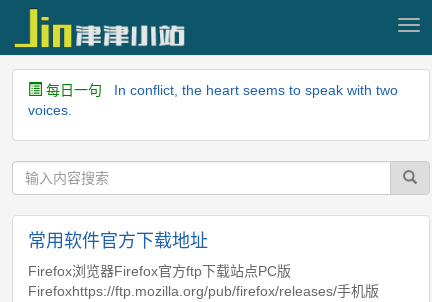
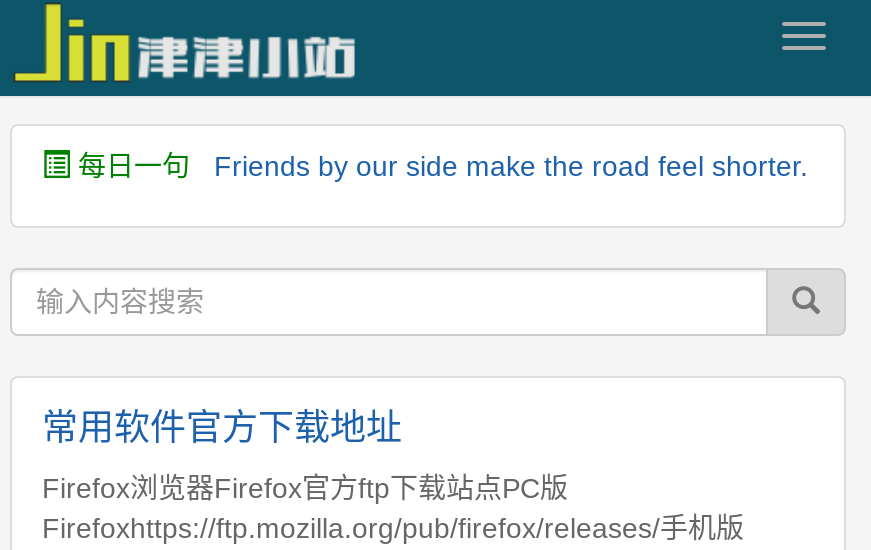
[28,82,398,118] 每日一句 In conflict, the heart seems to speak with two | voices. -> [70,150,808,182] 每日一句 Friends by our side make the road feel shorter.

